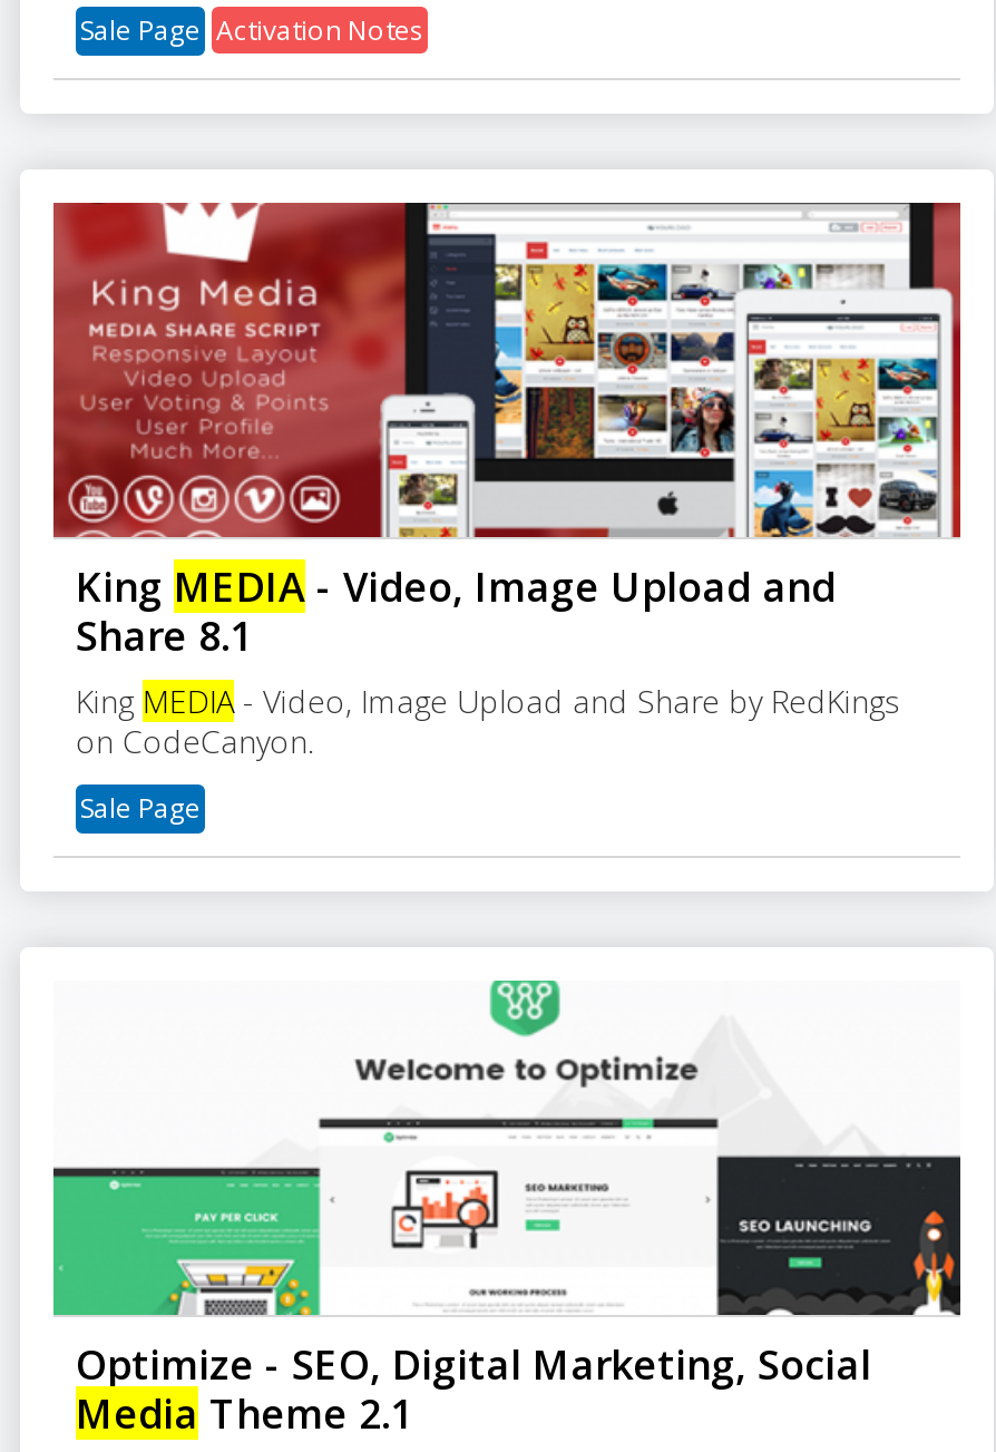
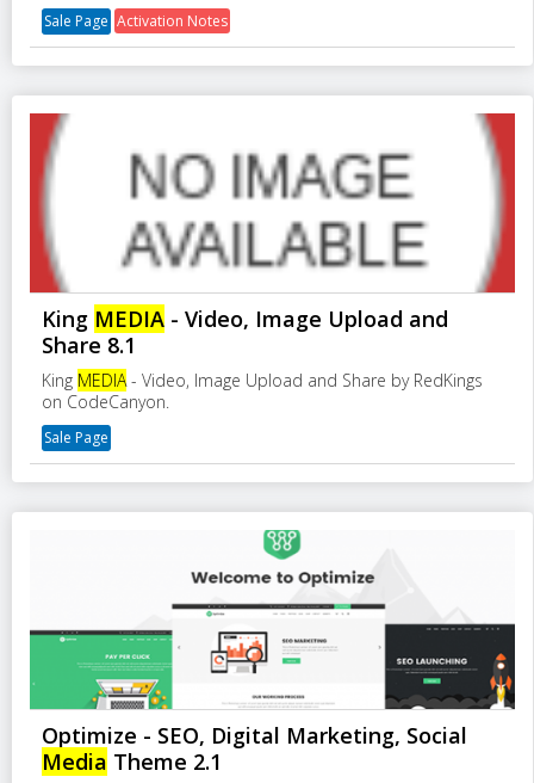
[53,201,960,539] [image] -> [30,112,515,294] [image]

